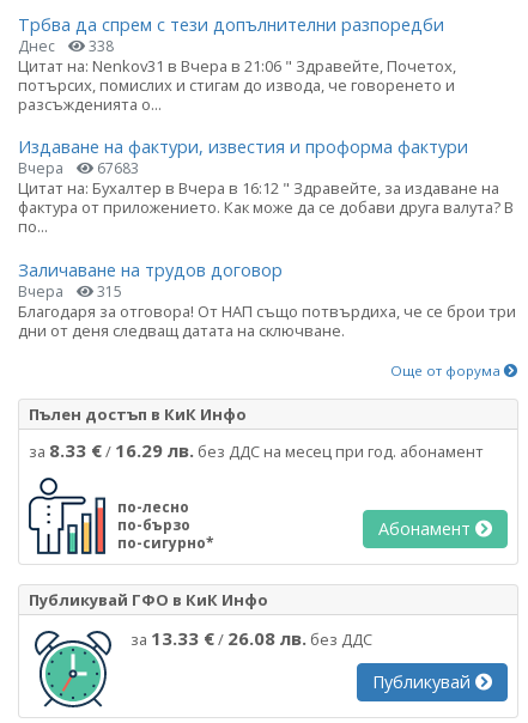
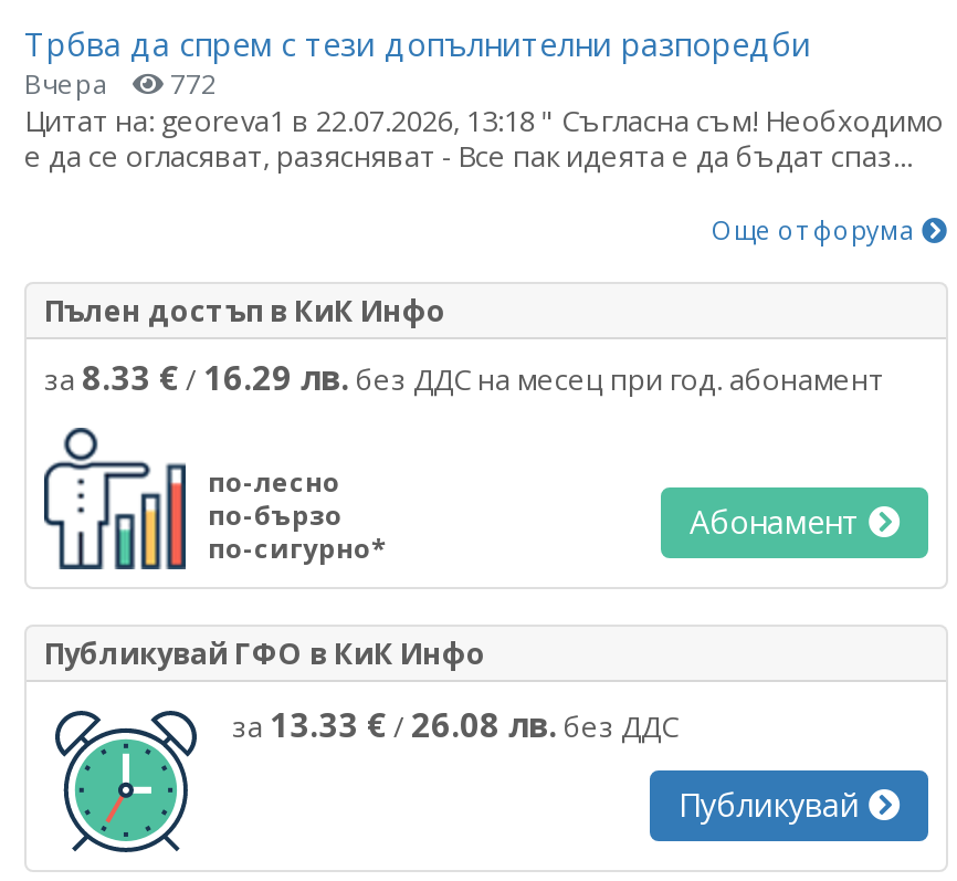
[18,36,468,158] Днес | 338 | Цитат на: Nenkov31 в Вчера в 21:06 " Здравейте, Почетох, | потърсих, помислих и стигам до извода, че говоренето и | разсъжденията о... | Издаване на фактури, известия и проформа фактури -> none
[18,158,516,341] 67683 | Цитат на: Бухалтер в Вчера в 16:12 " Здравейте, за издаване на | фактура от приложението. Как може да се добави друга валута? В | по... | Заличаване на трудов договор | Вчера | 315 | Благодаря за отговора! От НАП също потвърдиха, че се брои три | дни от деня следващ датата на сключване. -> [24,65,944,175] 772 | Цитат на: georeva1 в 22.07.2026, 13:18 " Съгласна съм! Необходимо | е да се огласяват, разясняват - Все пак идеята е да бъдат спаз...

